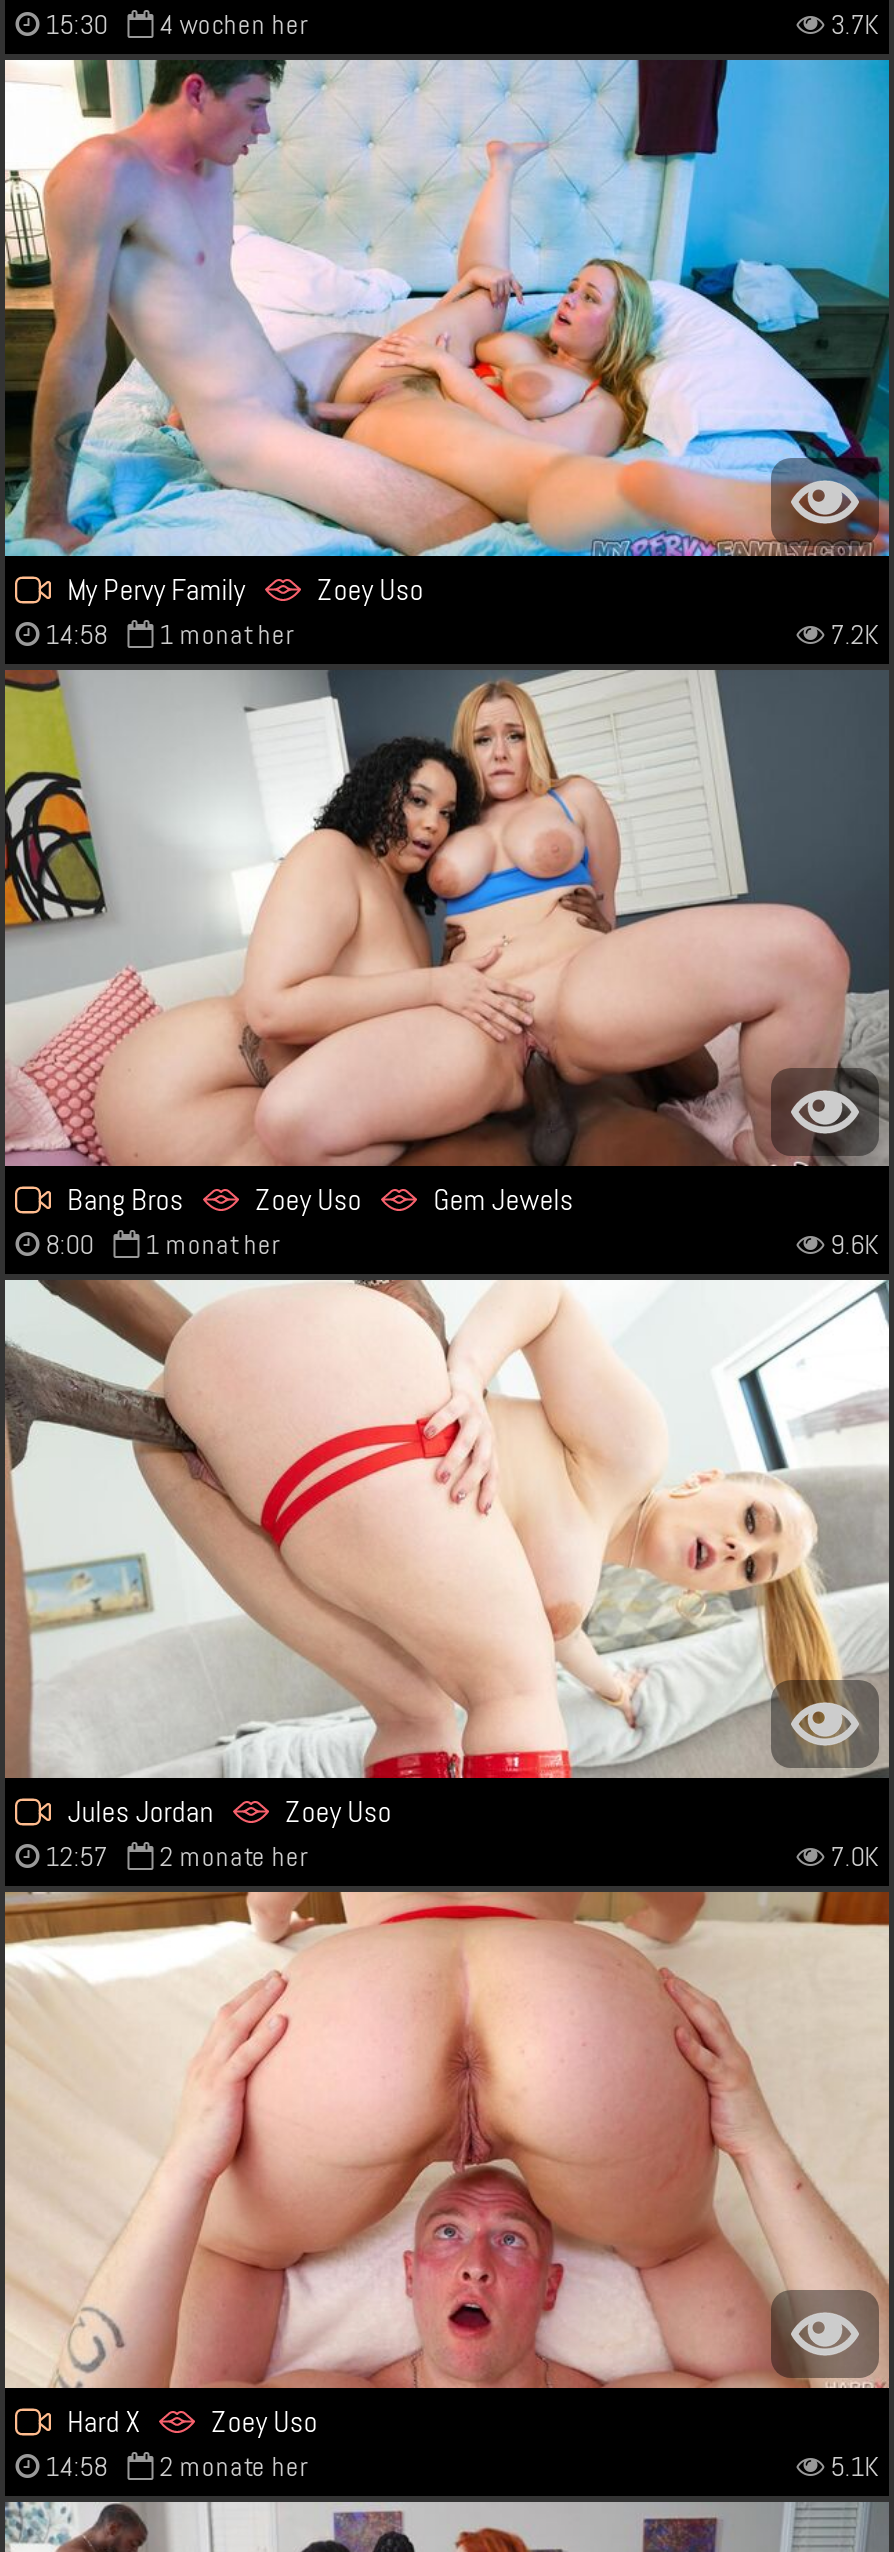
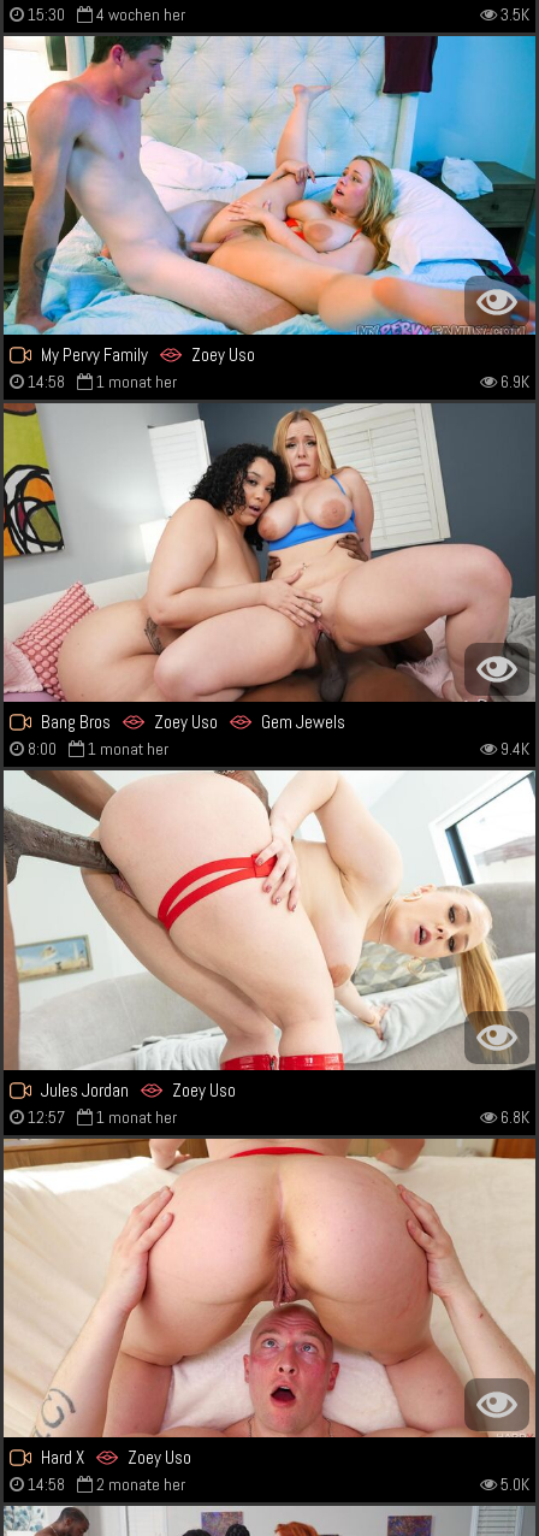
[831,5,879,41] 3.7K -> [500,3,529,25] 3.5K
[831,616,879,652] 7.2K -> [500,371,529,392] 6.9K
[831,1227,879,1263] 9.6K -> [500,738,529,760] 9.4K
[159,1837,879,1873] 2 monate her | 7.0K -> [96,1106,529,1128] 1 monat her | 6.8K
[831,2448,879,2484] 5.1K -> [500,1474,529,1495] 5.0K

